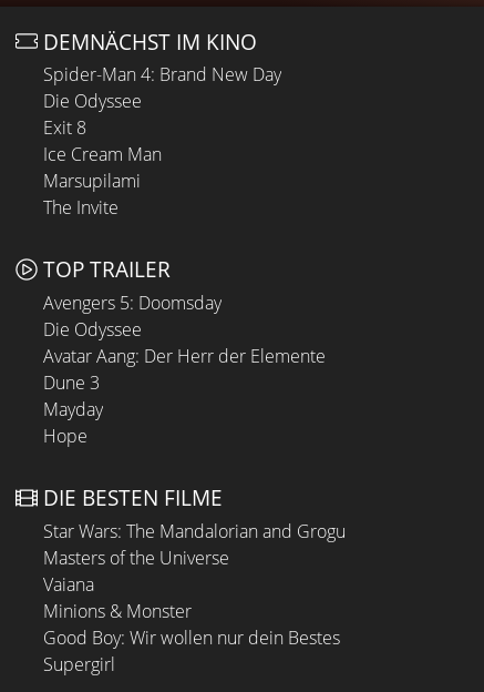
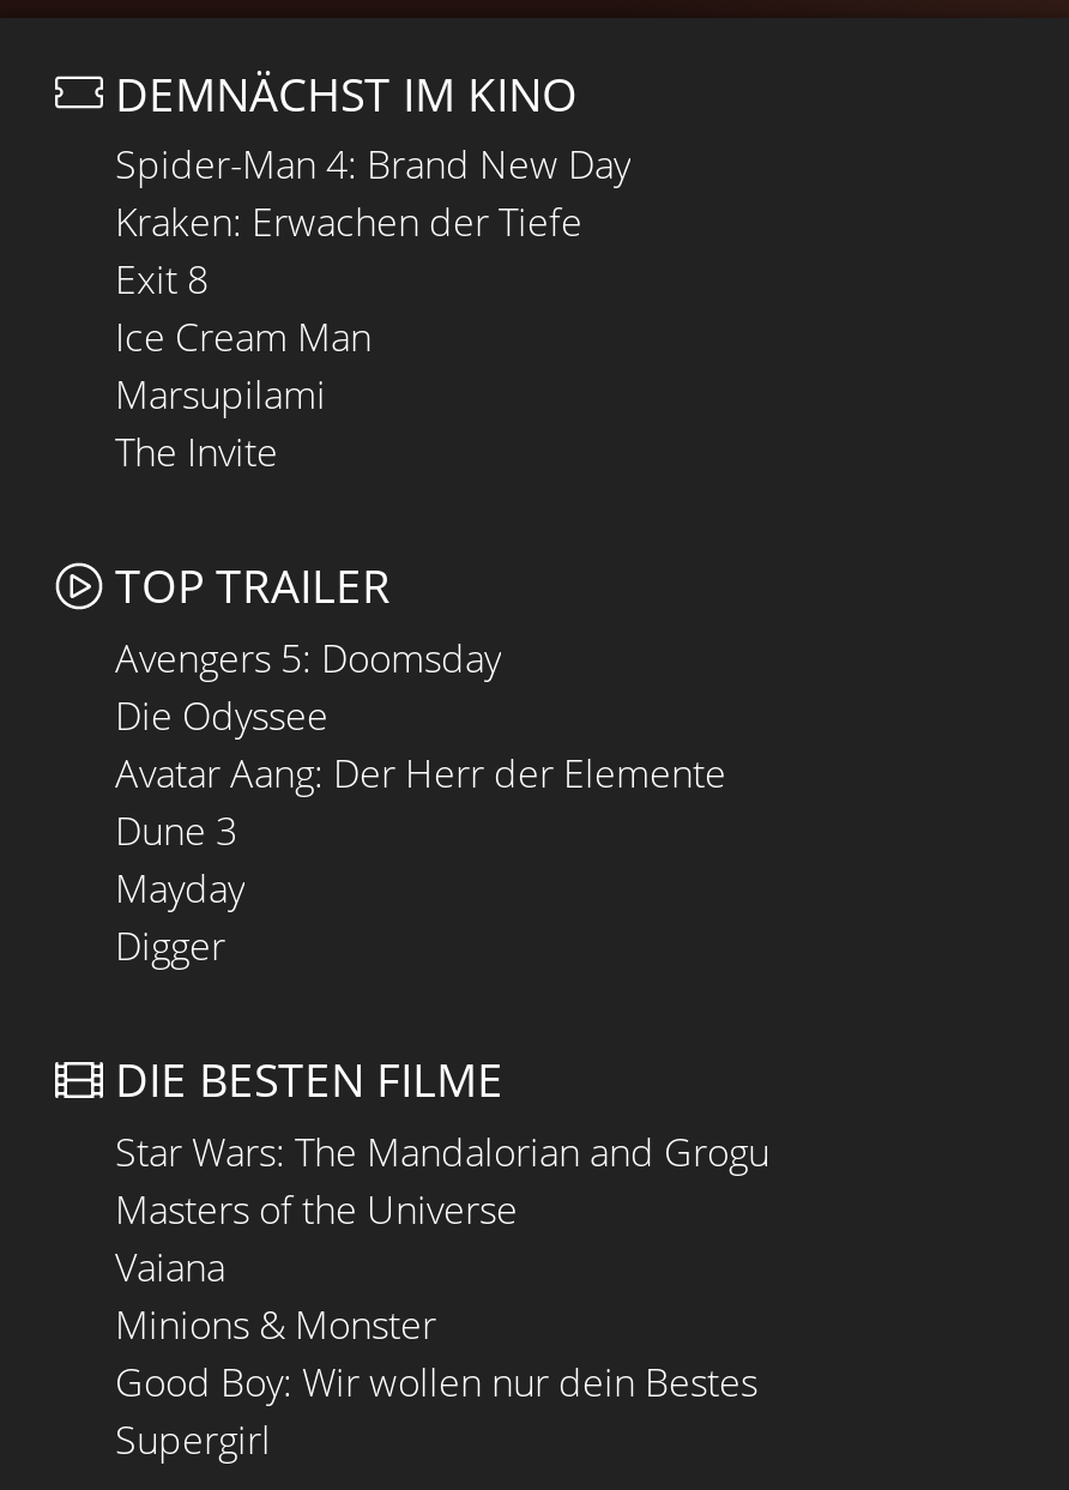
[43,89,142,113] Die Odyssee -> [115,196,582,249] Kraken: Erwachen der Tiefe
[43,424,87,448] Hope -> [115,920,225,972] Digger

